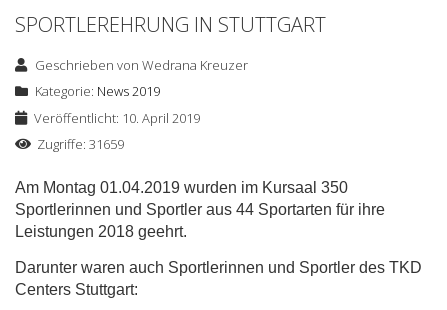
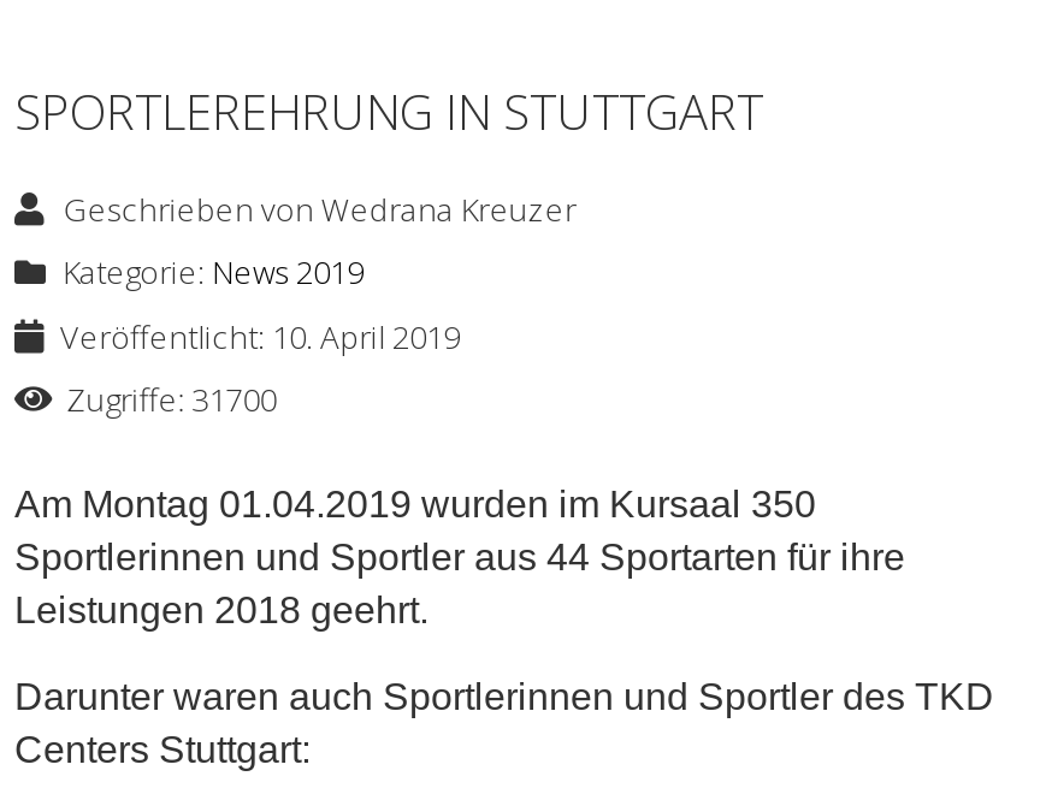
[37,135,124,153] Zugriffe: 31659 -> [67,378,276,421] Zugriffe: 31700

